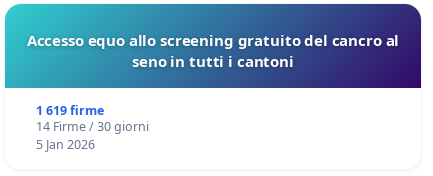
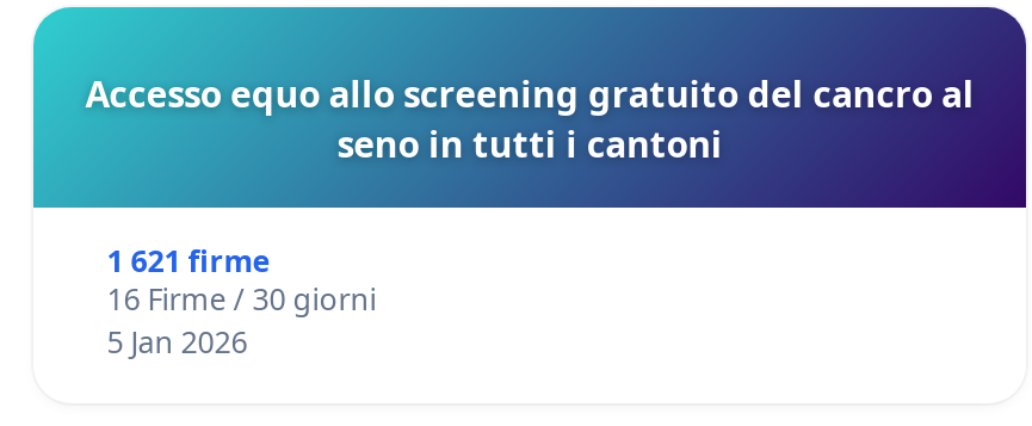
[36,102,104,119] 1 619 firme -> [107,240,269,281] 1 621 firme
[36,118,149,135] 14 Firme / 30 giorni -> [107,278,377,319] 16 Firme / 30 giorni

